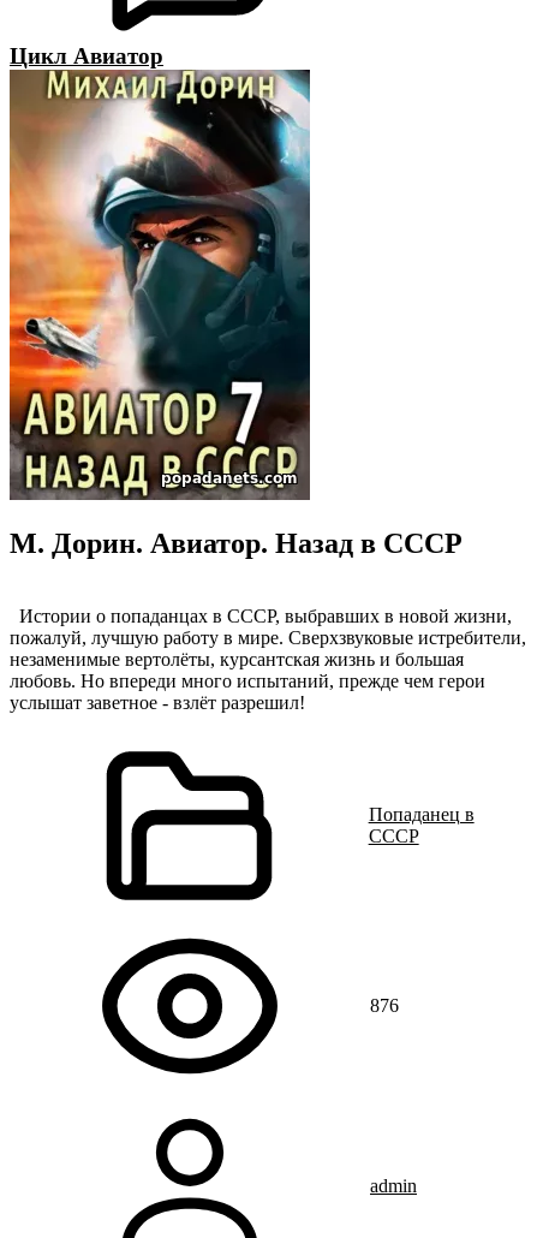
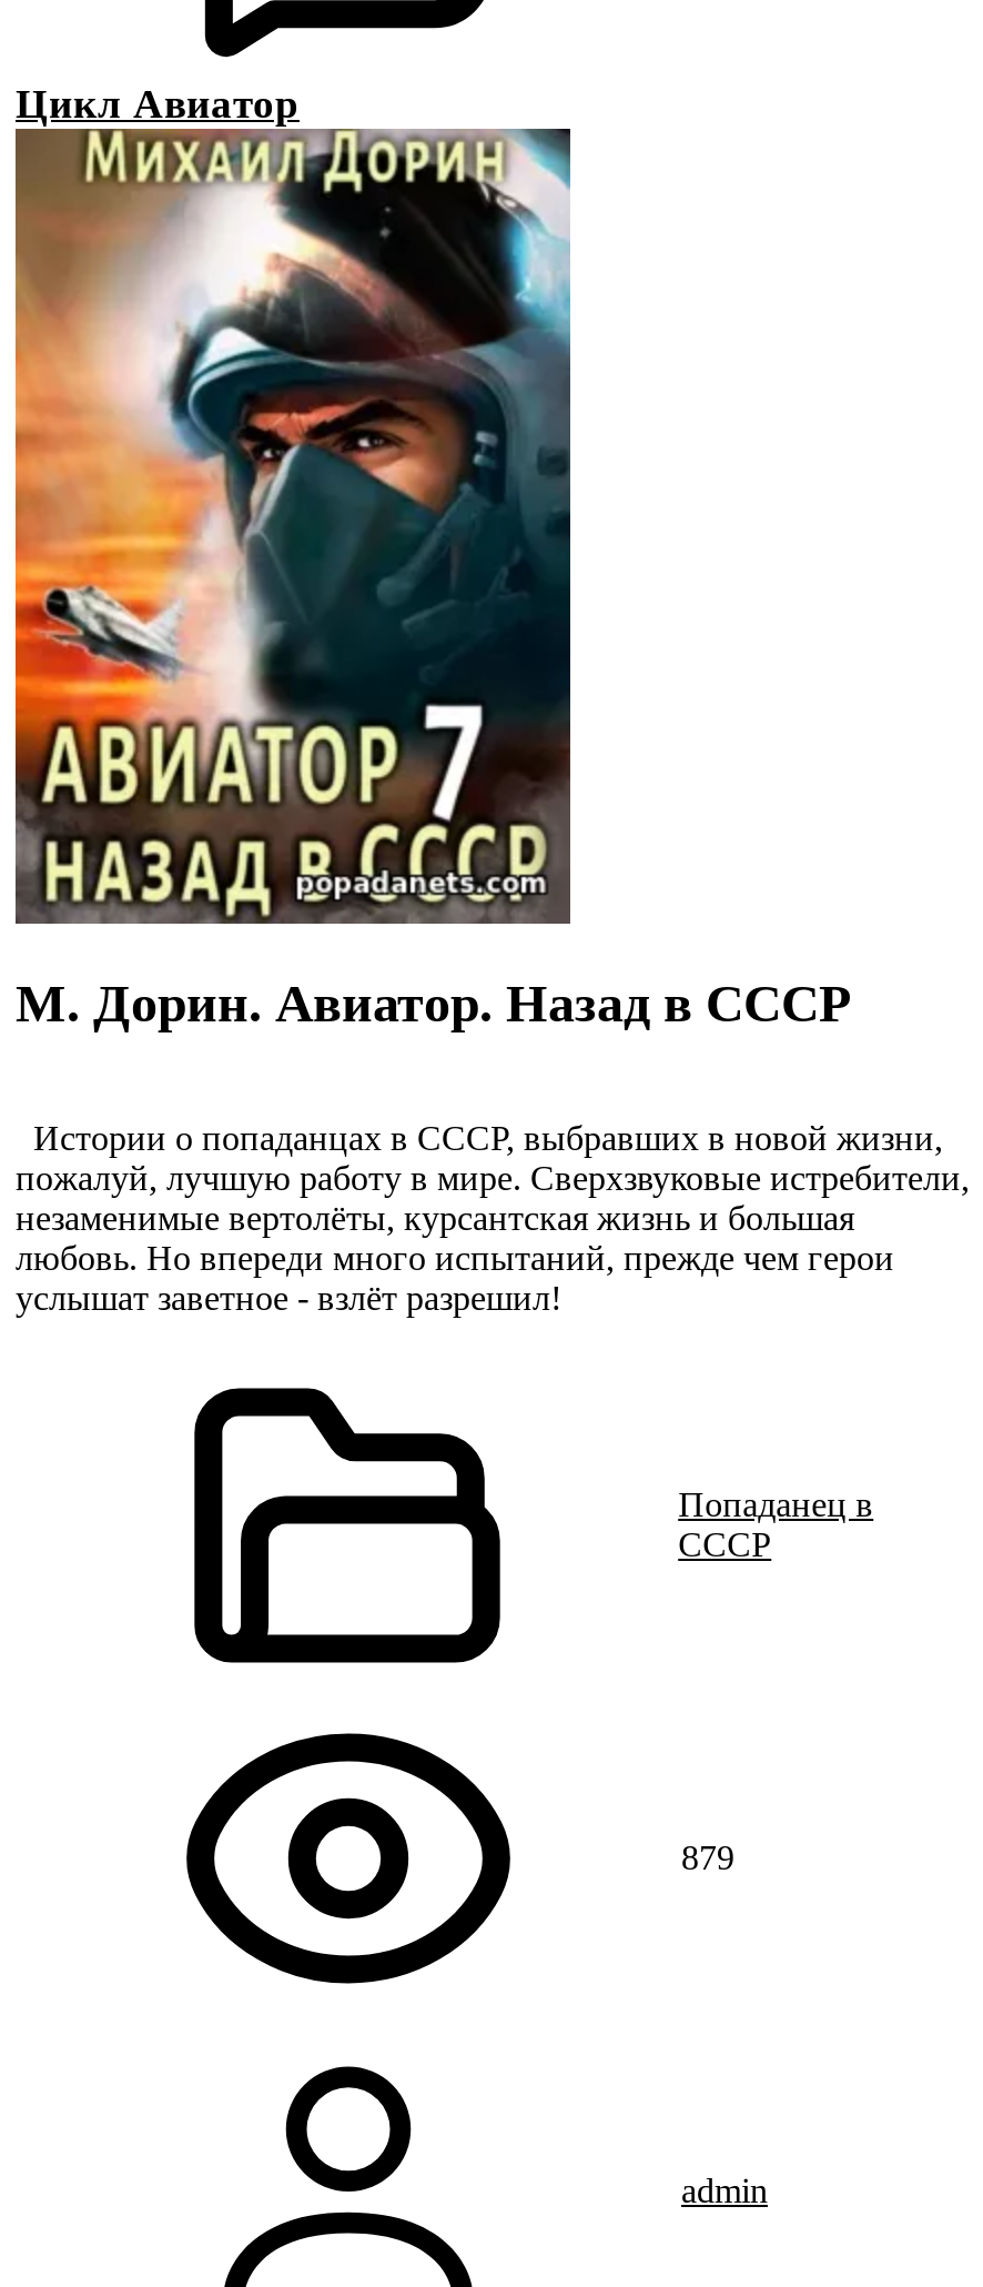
[370,996,399,1016] 876 -> [681,1839,734,1877] 879

